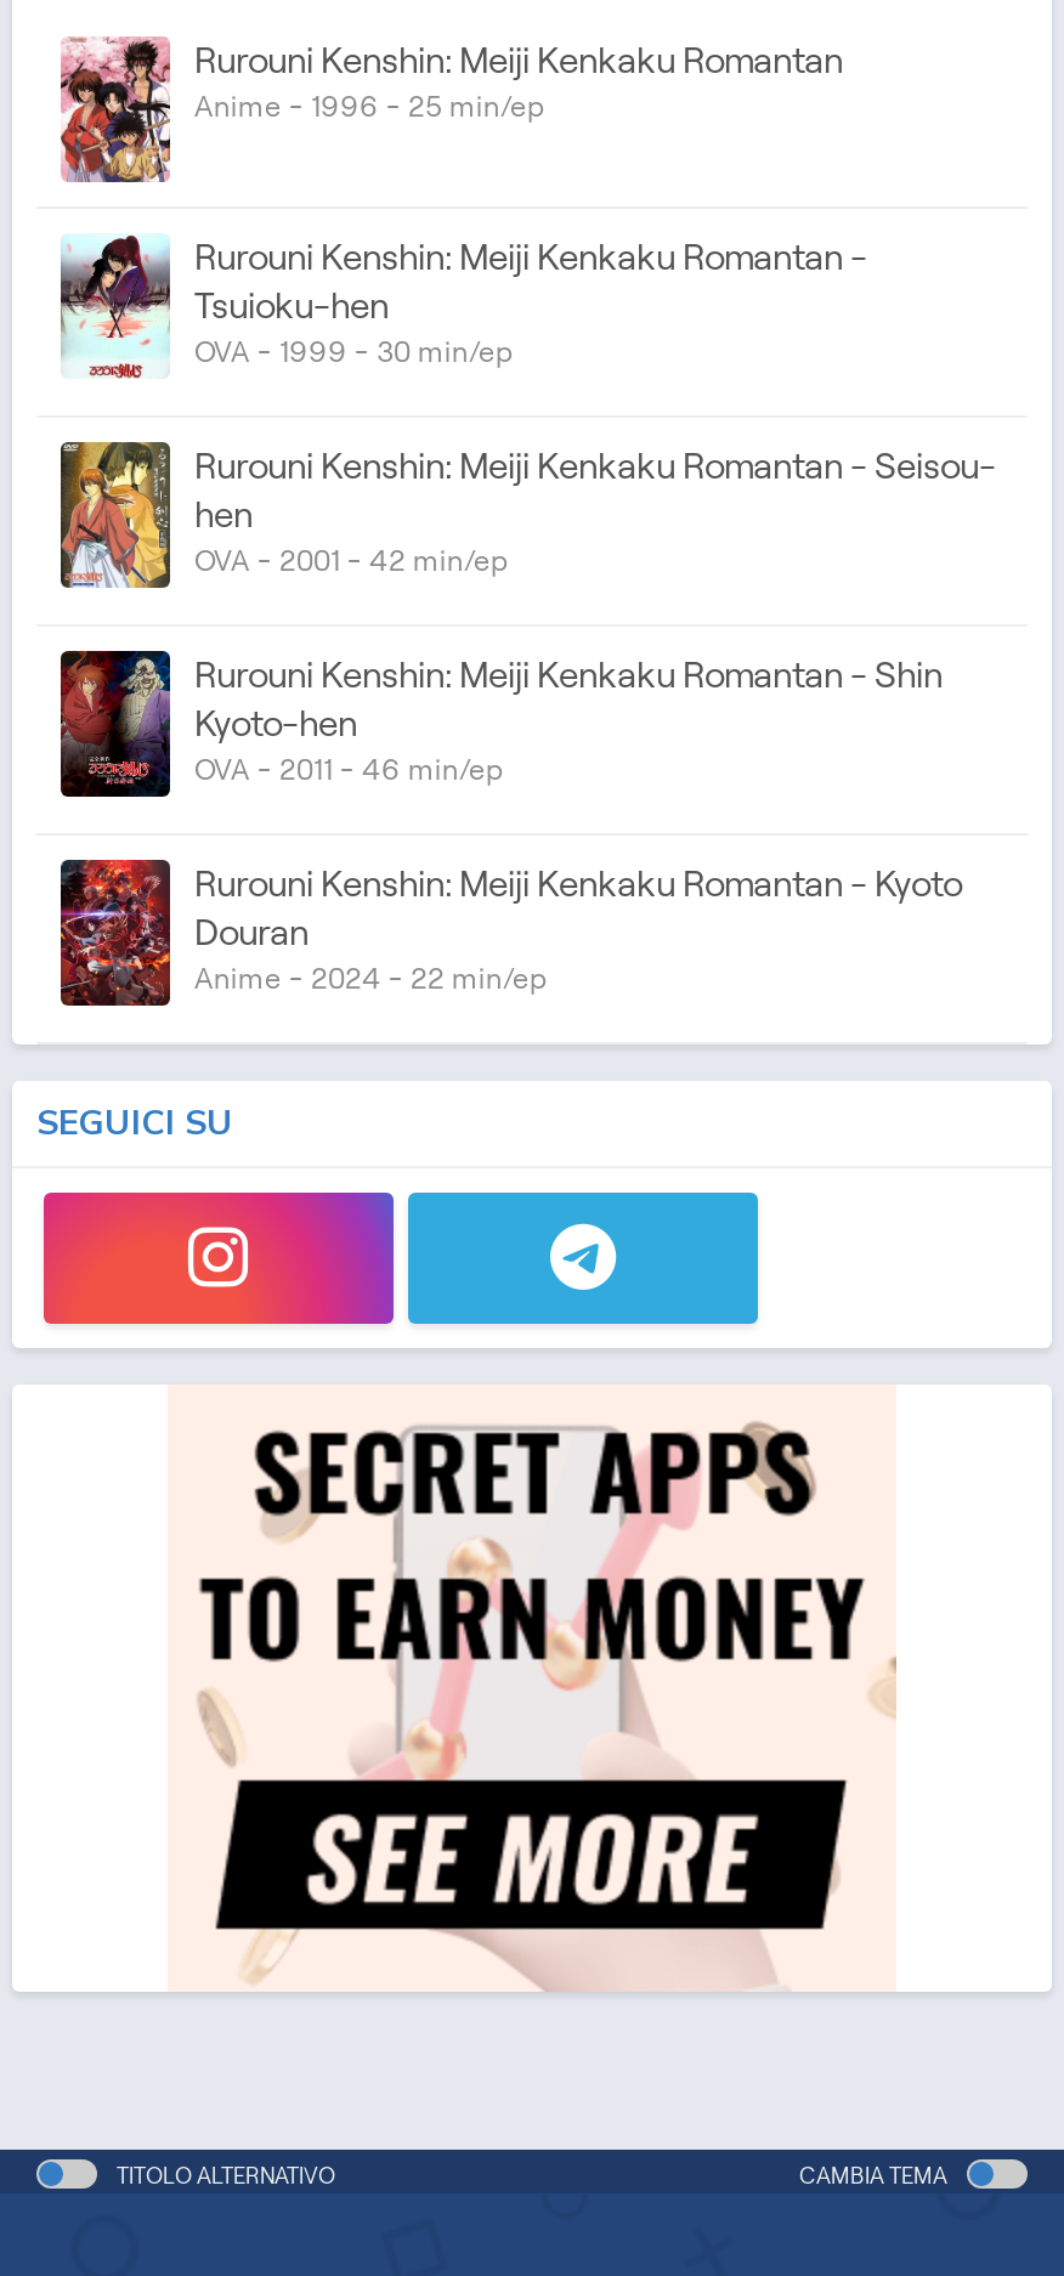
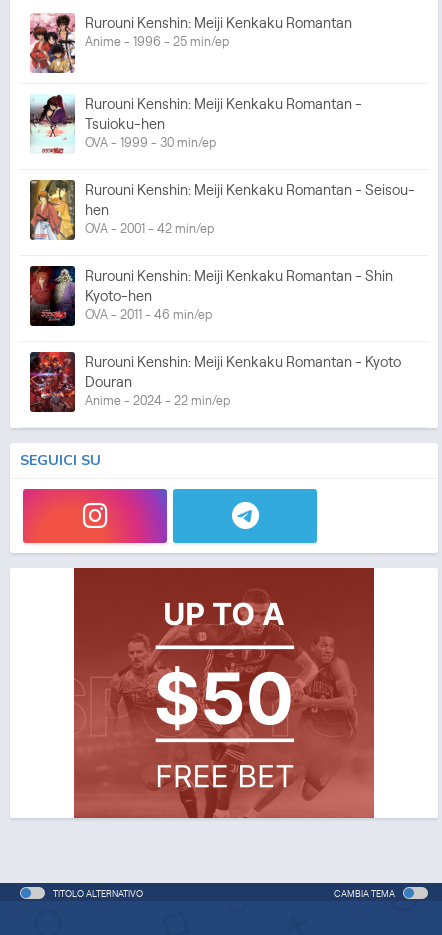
[168,1385,896,1992] [image] -> [73,567,375,819] [image]

